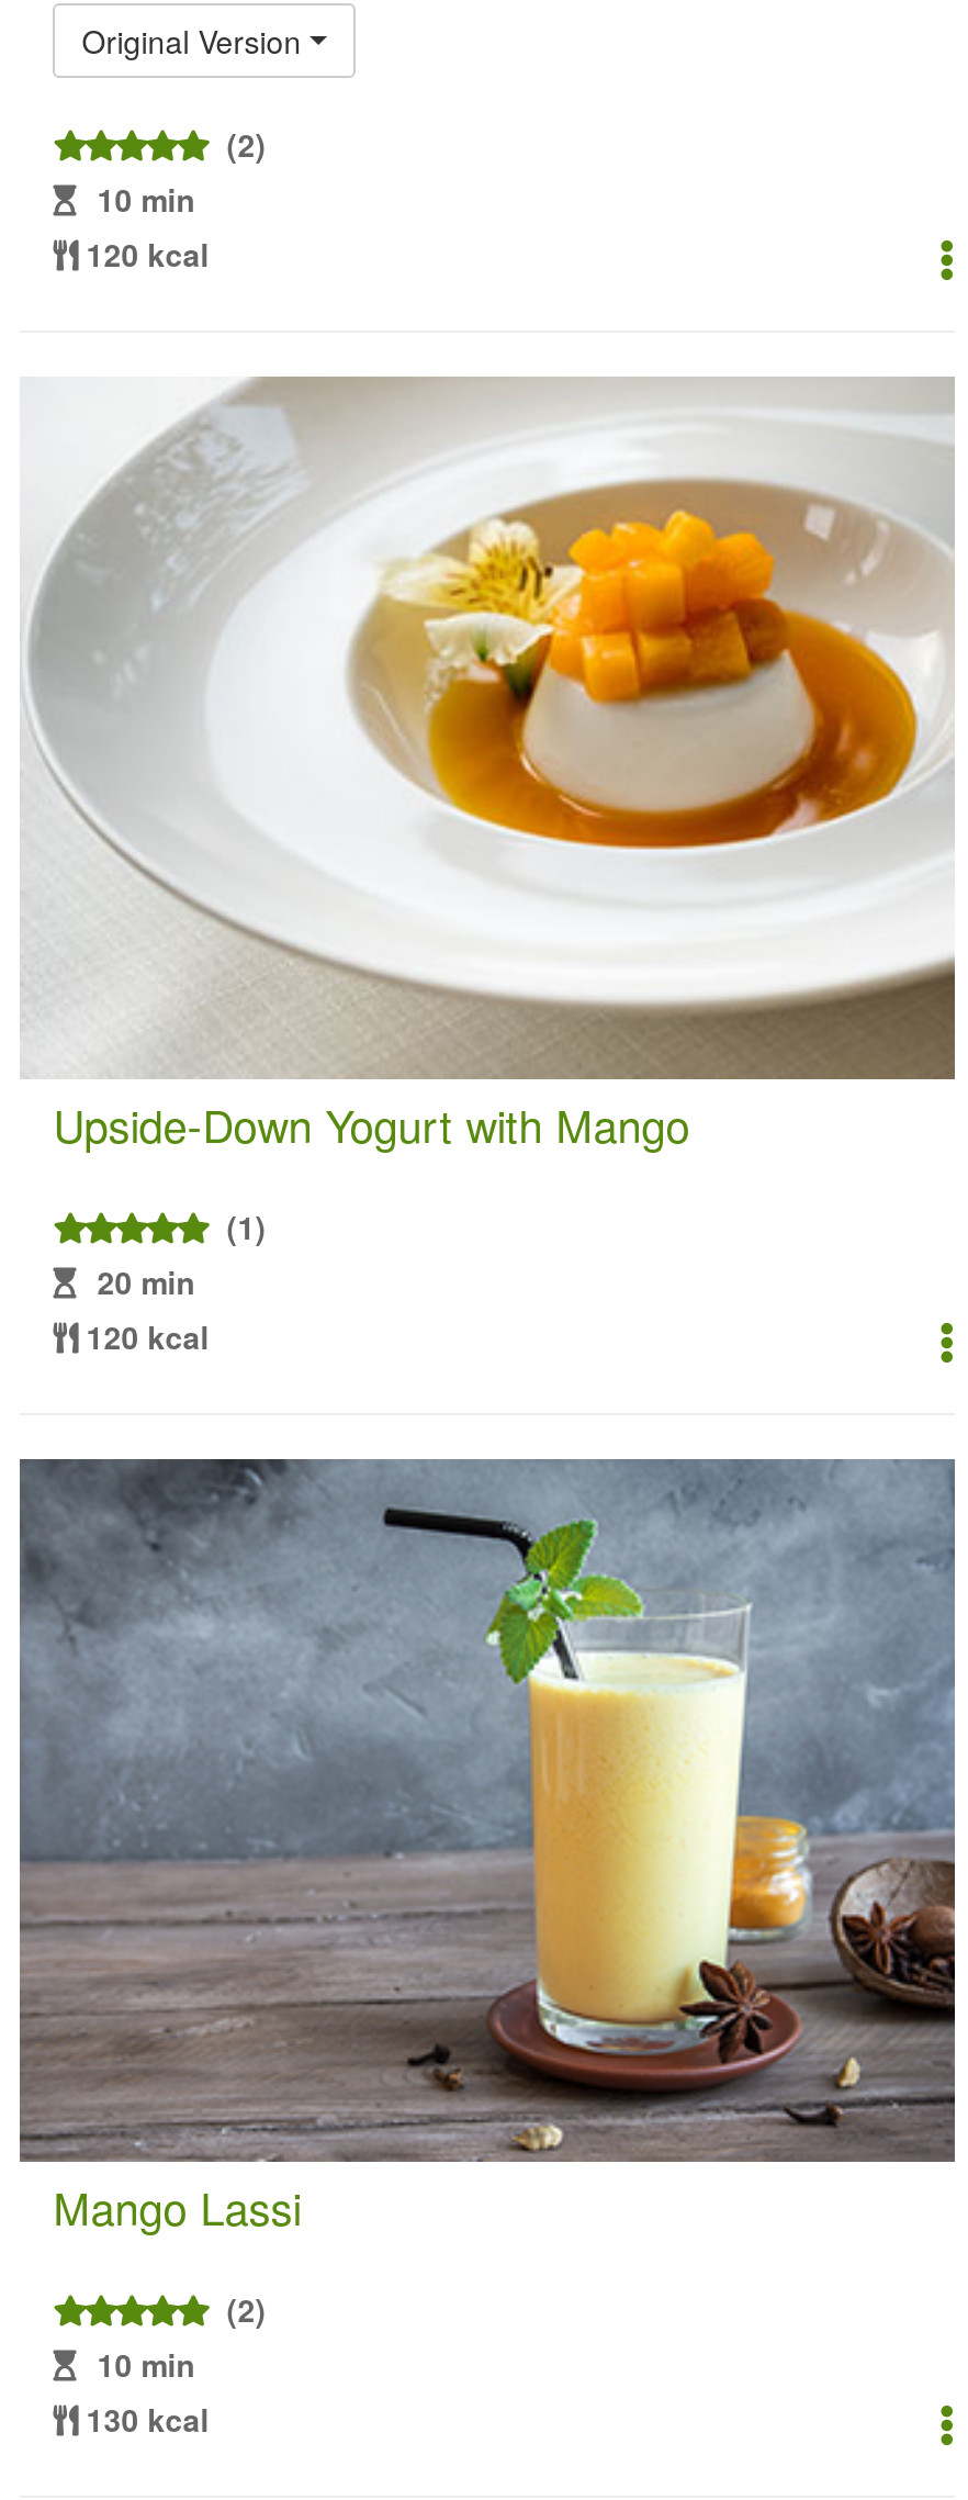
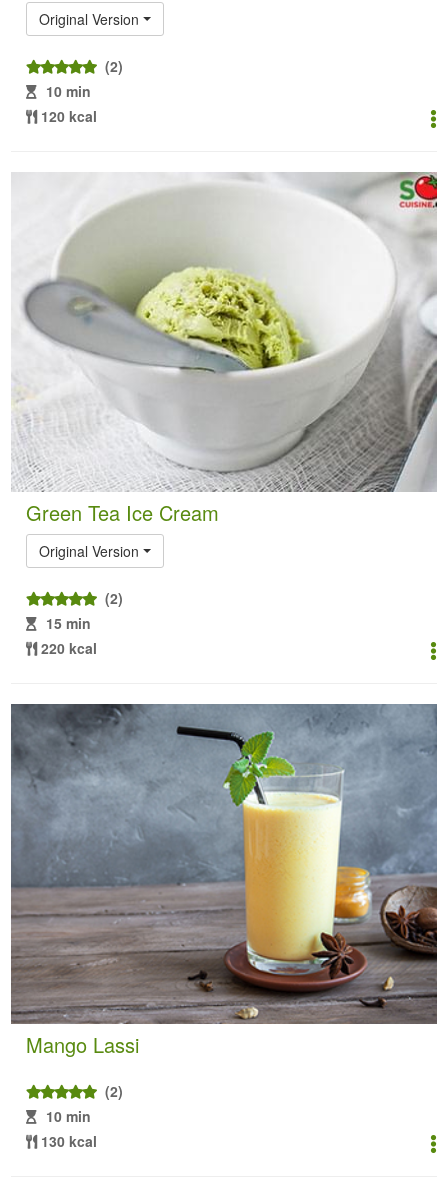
[29,381,955,1358] [image] | Upside-Down Yogurt with Mango | (1) | 20 min | 120 kcal -> [18,172,438,658] [image] | Green Tea Ice Cream | Original Version | (2) | 15 min | 220 kcal

